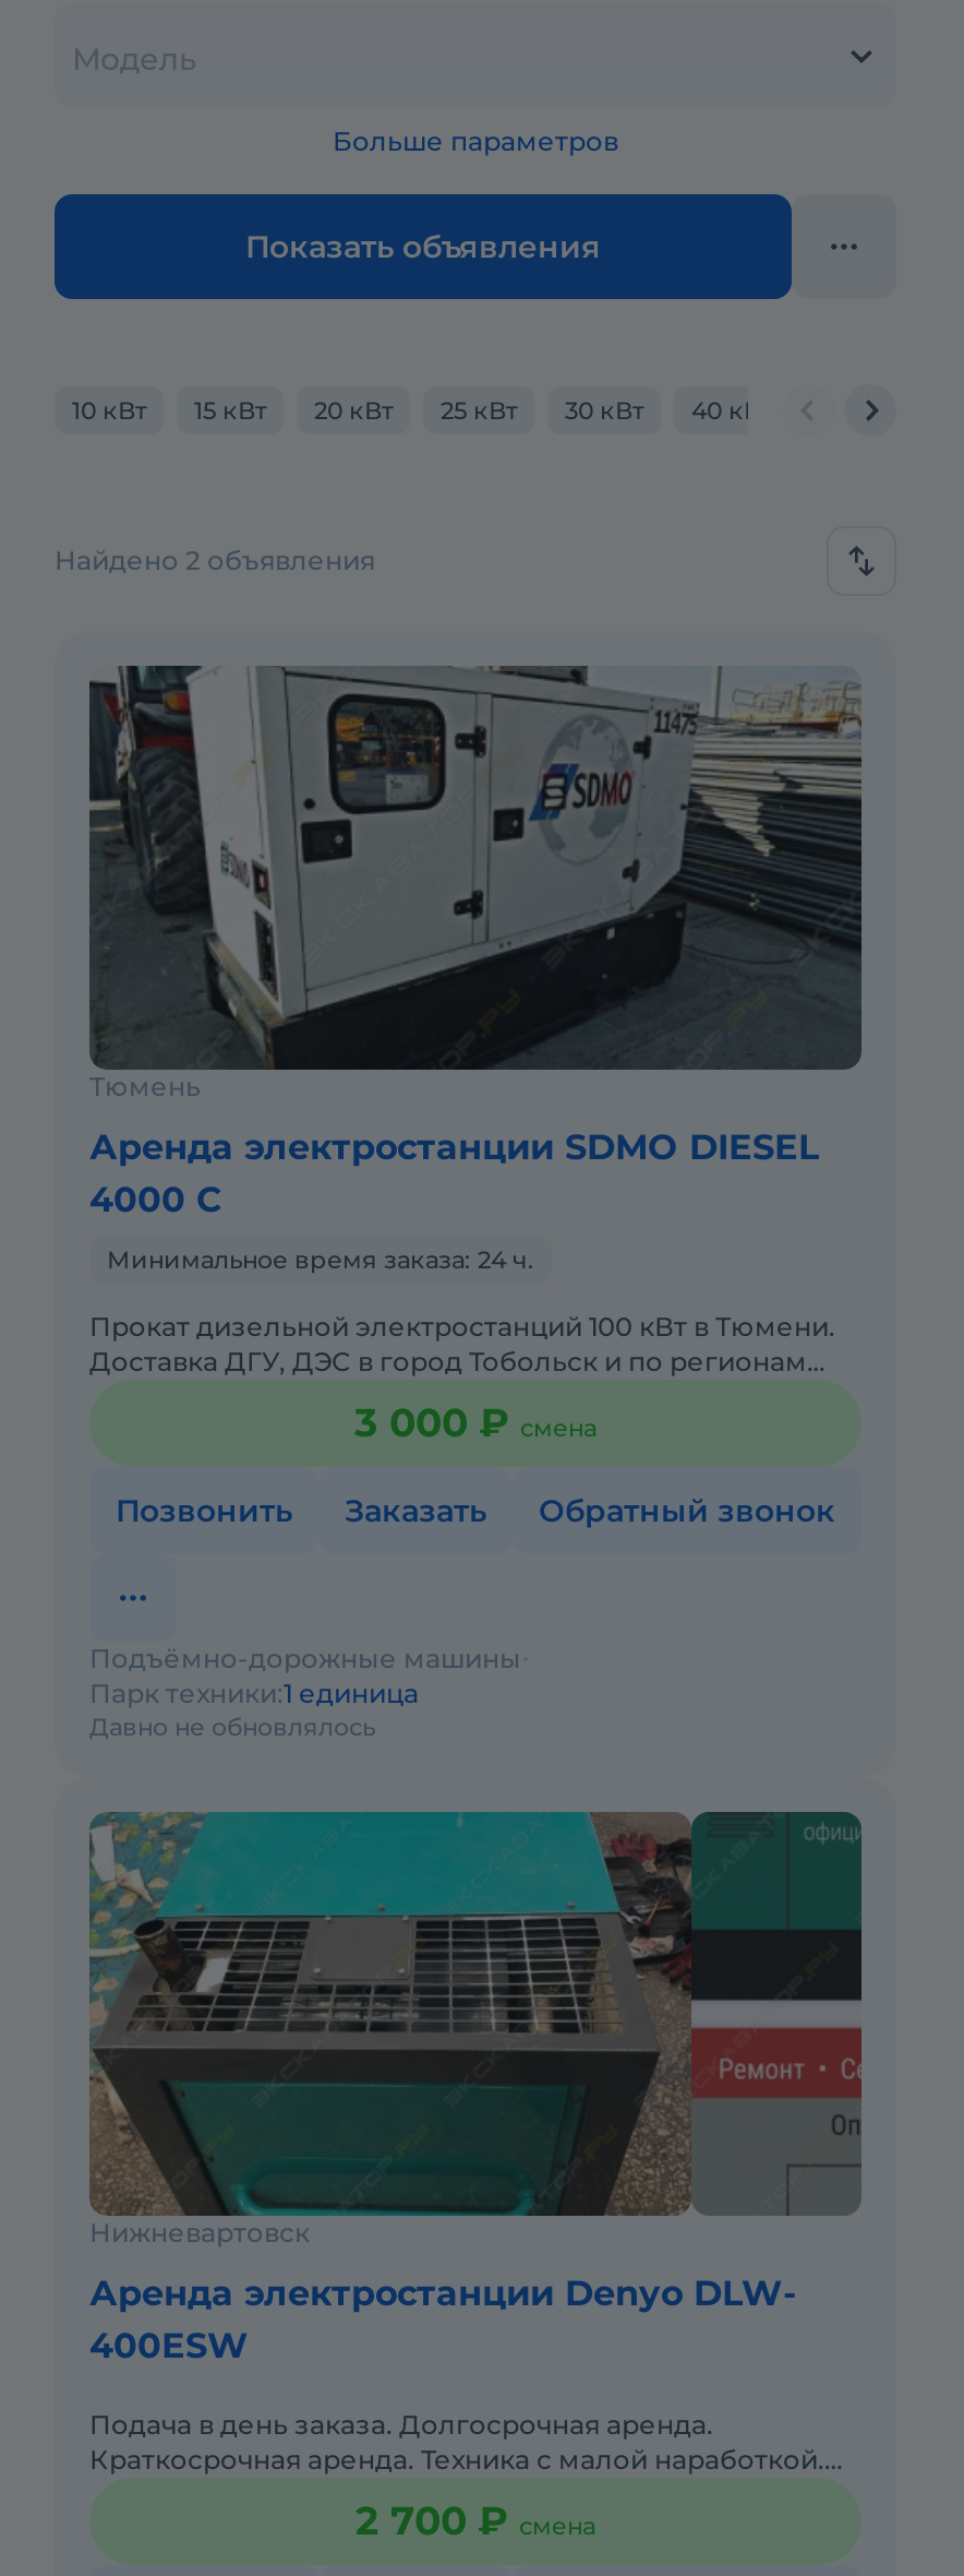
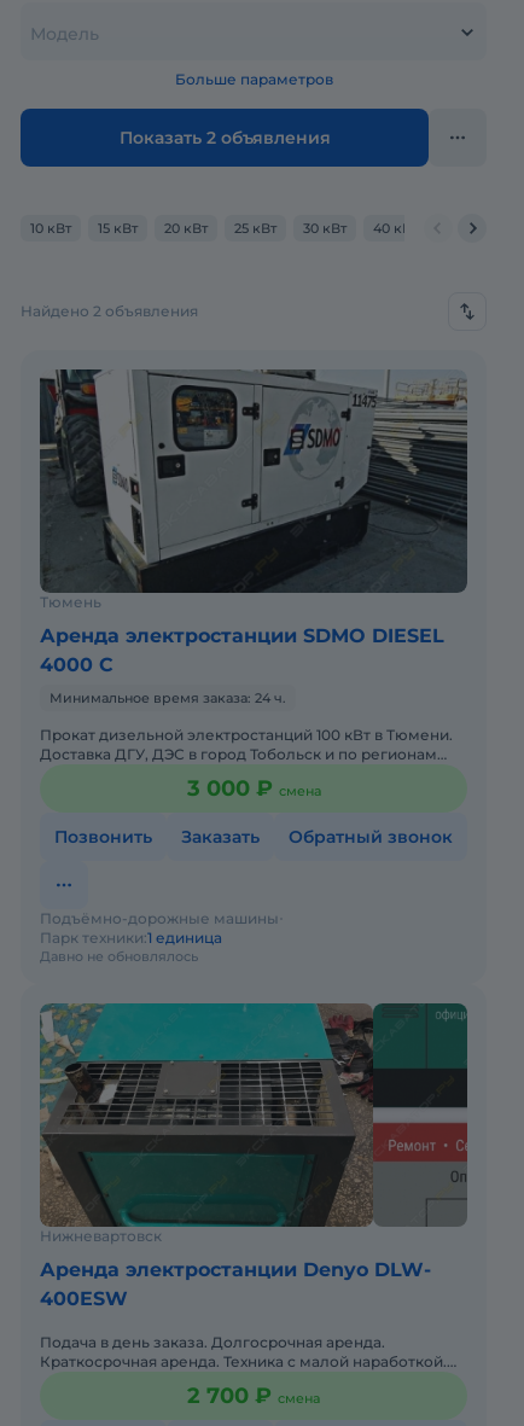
[245,227,601,266] Показать объявления -> [119,127,330,149] Показать 2 объявления

